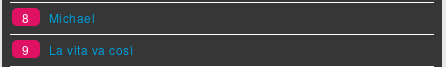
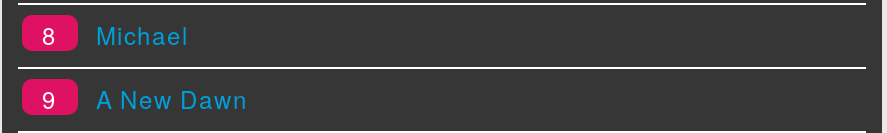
[49,41,133,58] La vita va così -> [96,82,248,116] A New Dawn

